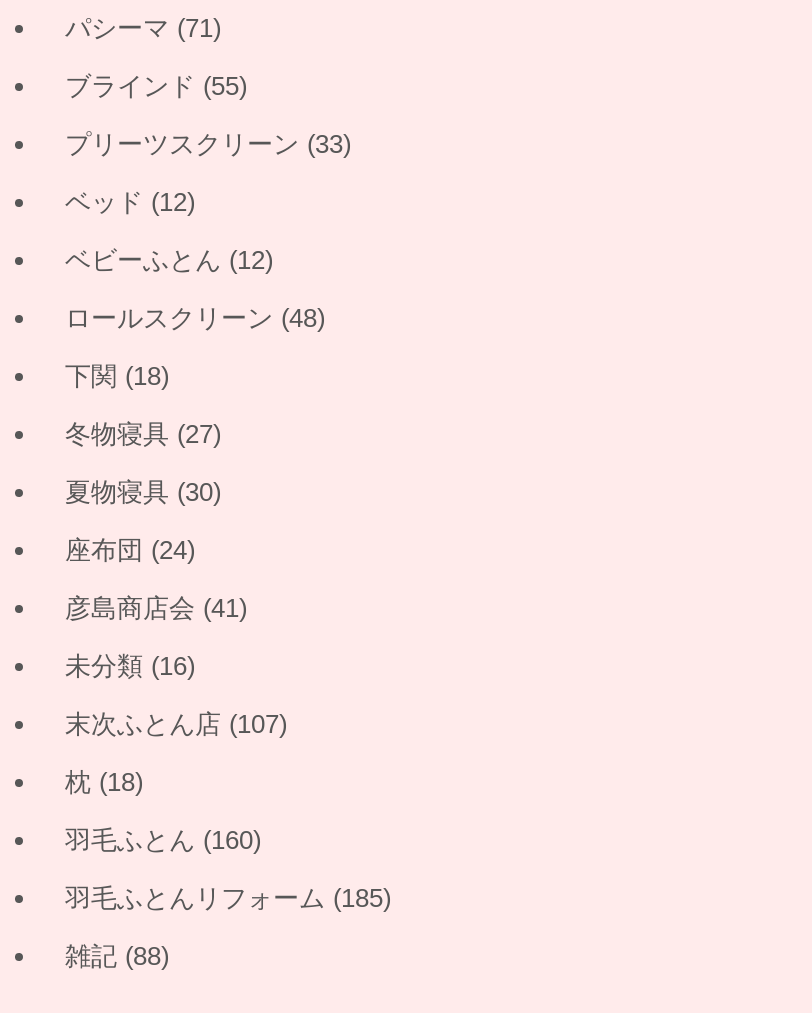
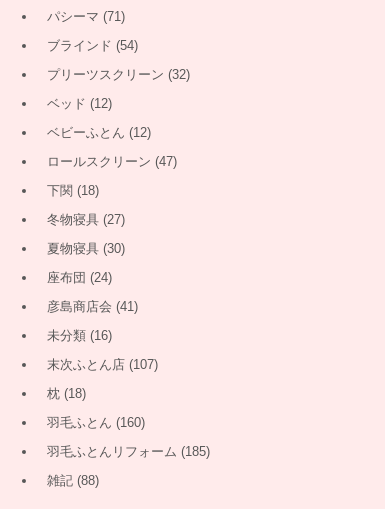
[65,70,247,100] ブラインド(55) -> [47,38,138,53] ブラインド(54)
[65,128,351,158] プリーツスクリーン(33) -> [47,67,190,82] プリーツスクリーン(32)
[65,302,325,332] ロールスクリーン(48) -> [47,154,177,169] ロールスクリーン(47)

